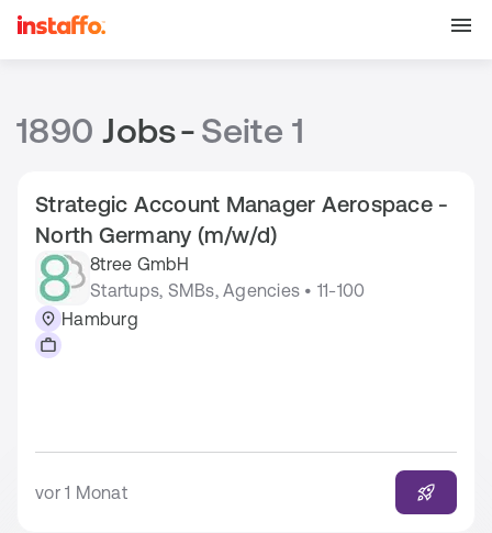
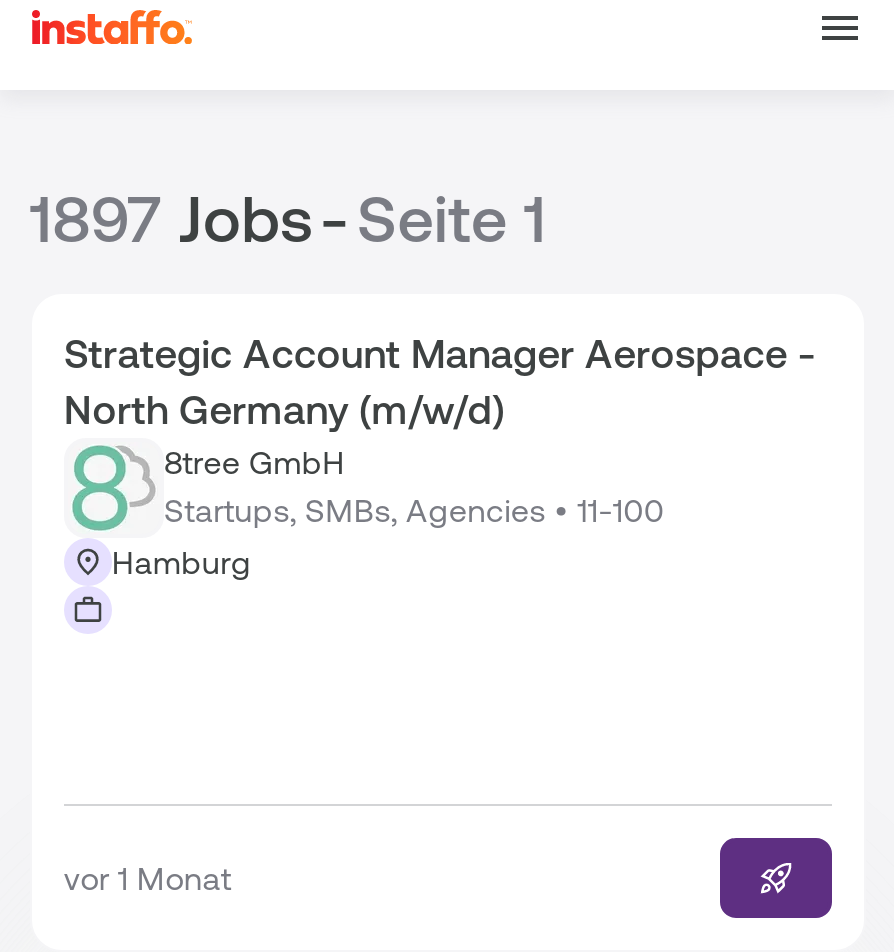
[16,110,304,151] 1890 Jobs - Seite 1 -> [30,182,546,256] 1897 Jobs - Seite 1

